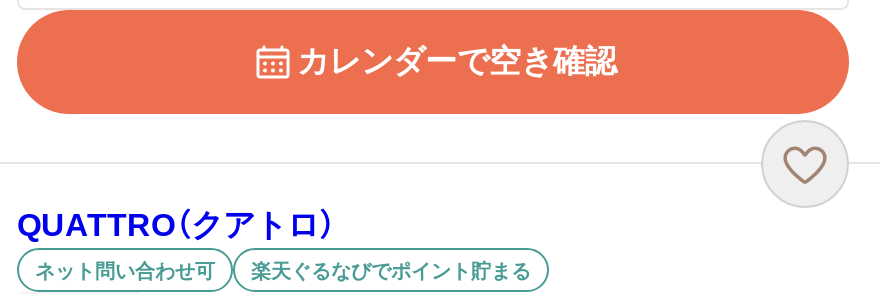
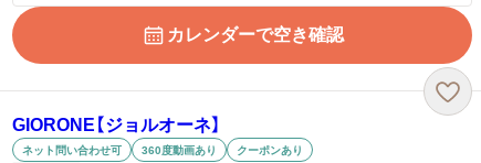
[17,208,335,242] QUATTRO（クアトロ） -> [12,116,221,134] GIORONE【ジョルオーネ】
[251,259,531,281] 楽天ぐるなびでポイント貯まる -> [142,144,303,156] 360度動画あり | クーポンあり

